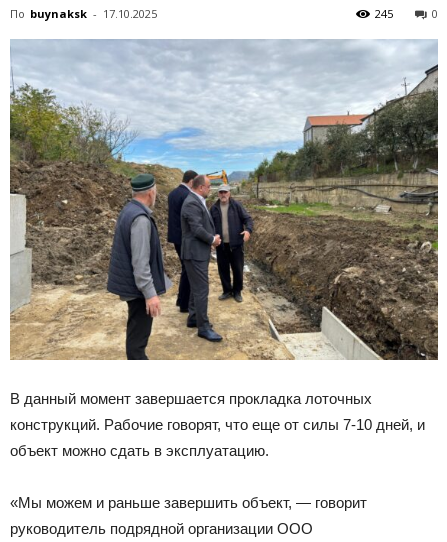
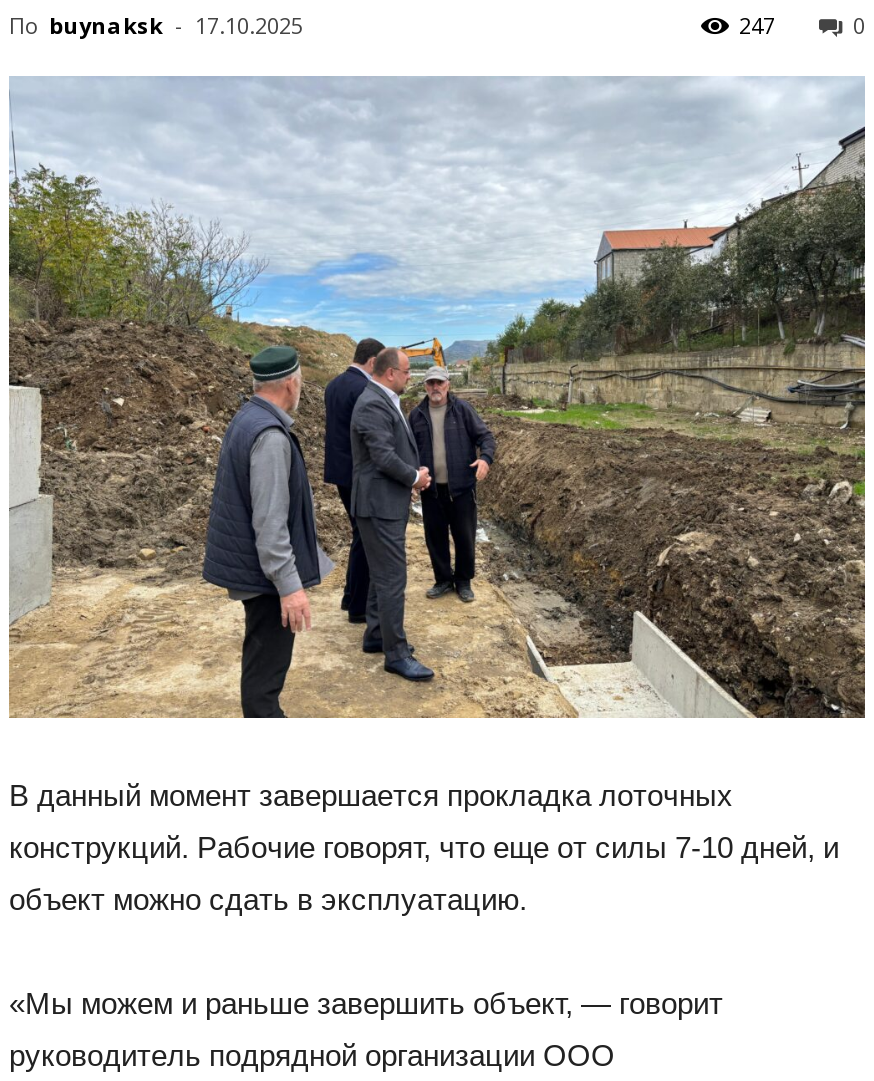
[375,6,393,21] 245 -> [739,10,775,40] 247

